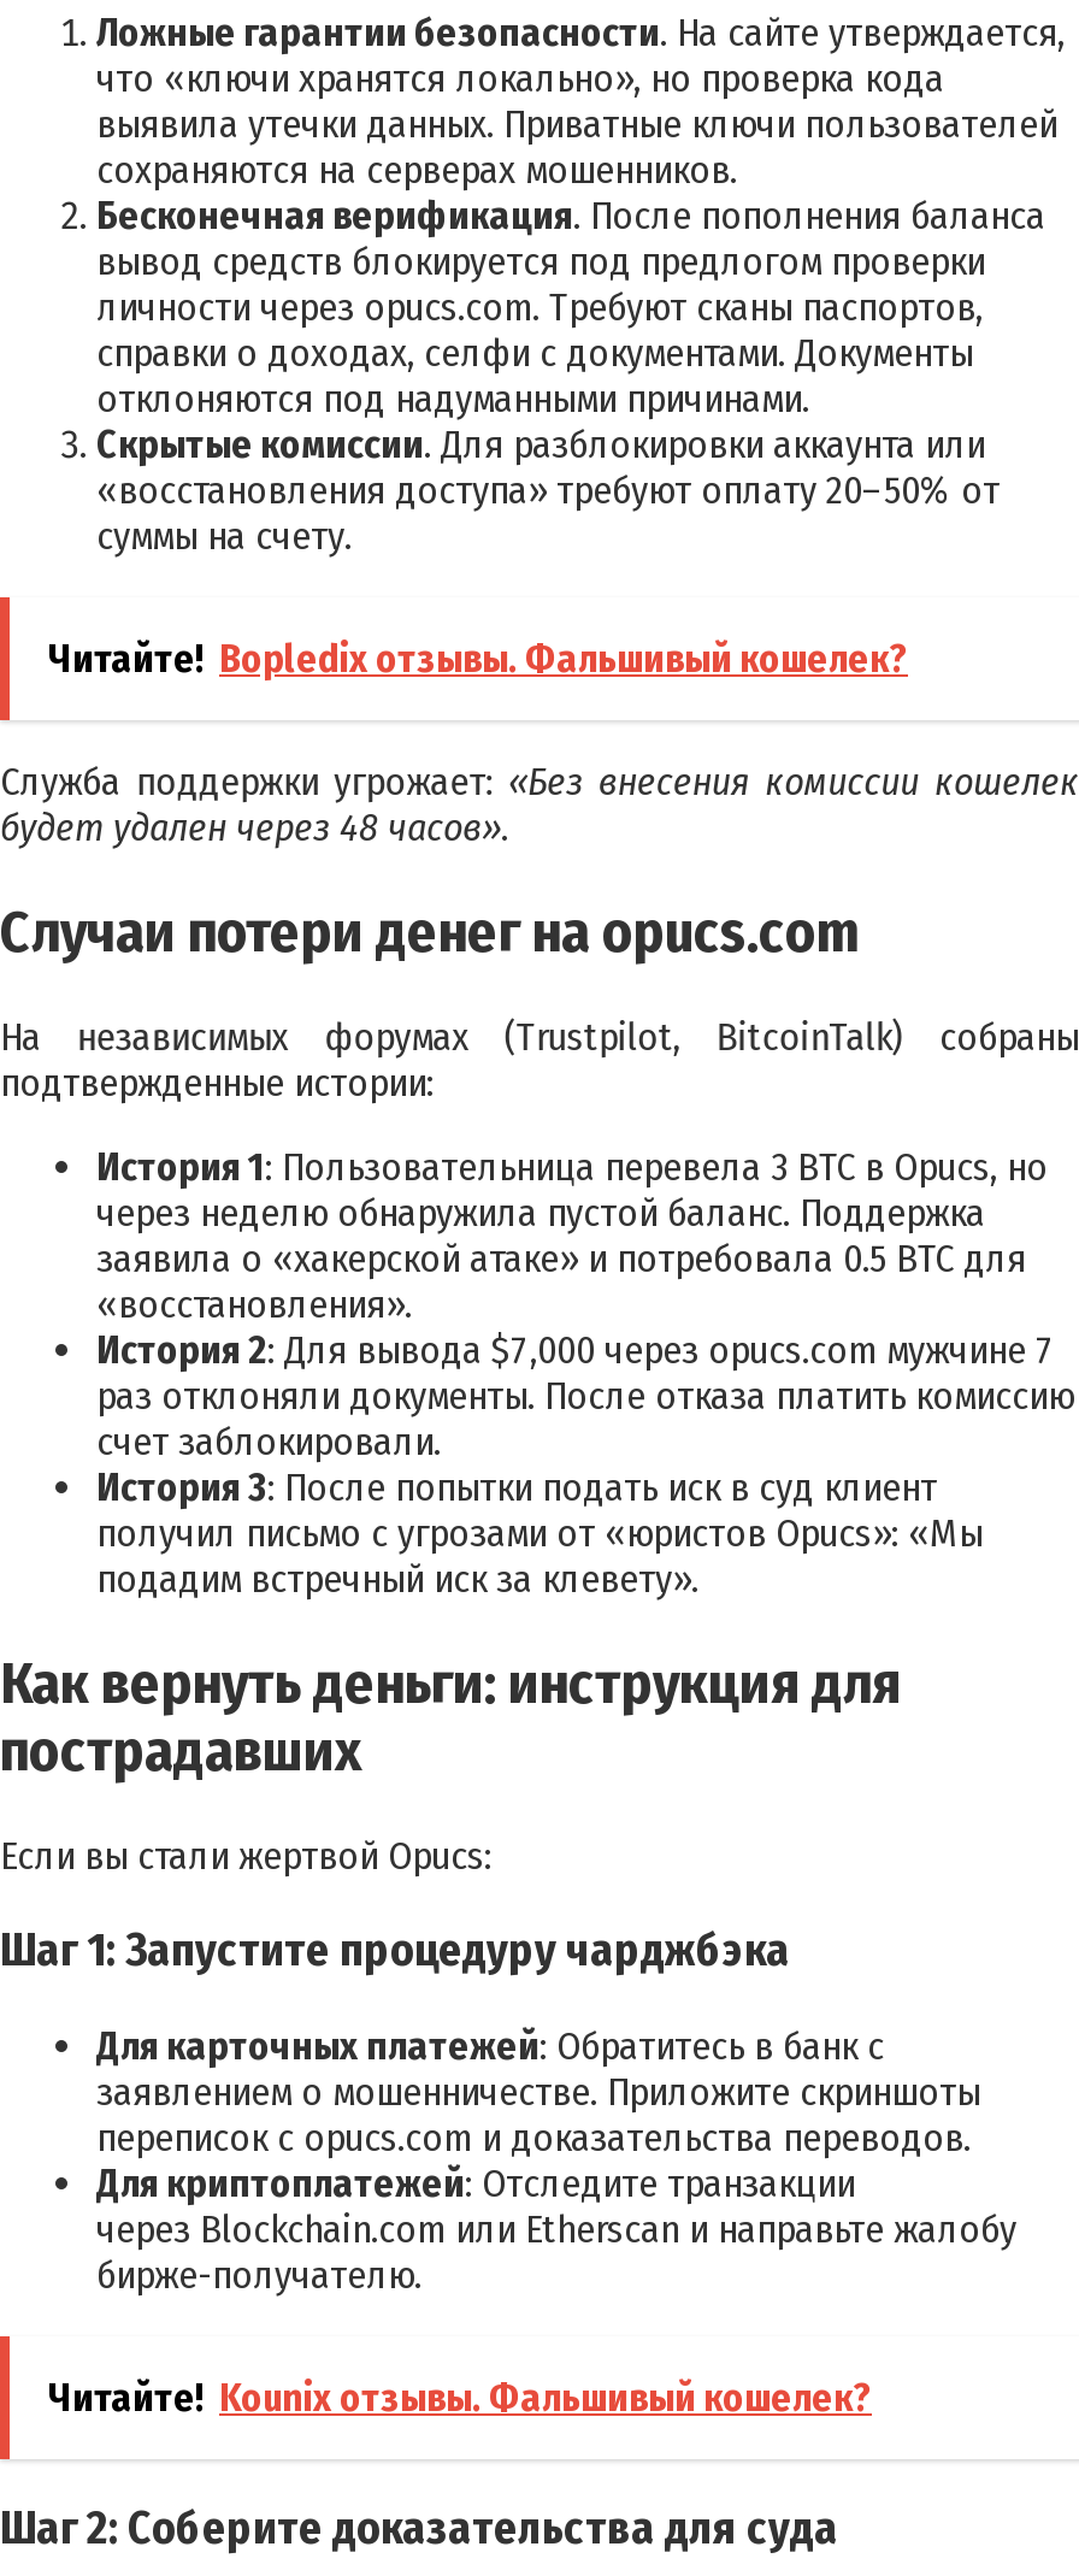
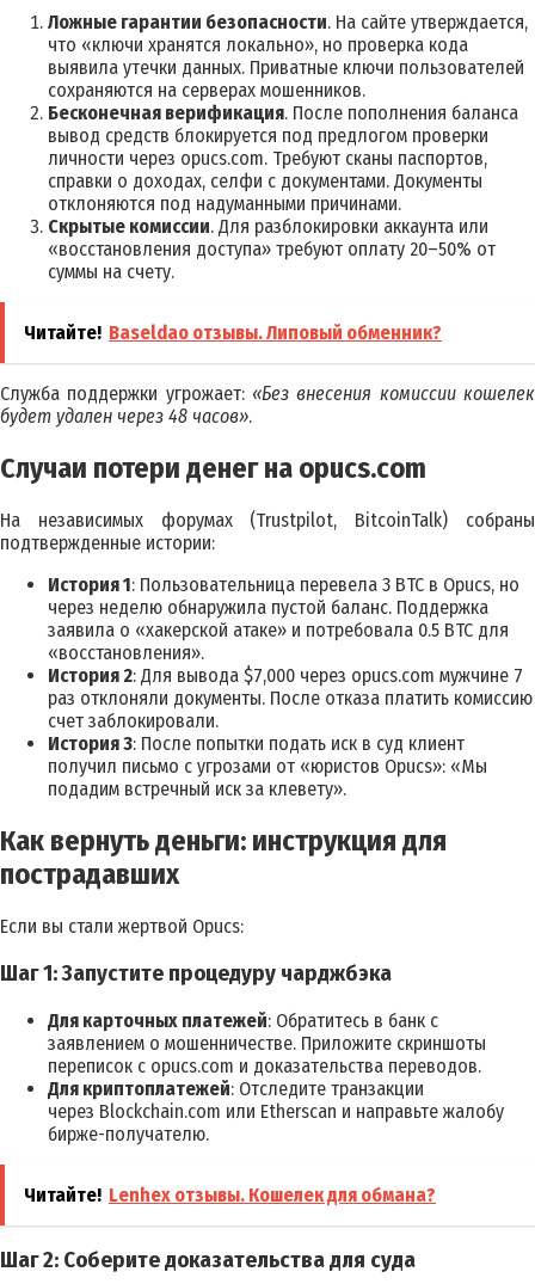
[48,637,908,683] Читайте! Bopledix отзывы. Фальшивый кошелек? -> [24,322,442,344] Читайте! Baseldao отзывы. Липовый обменник?
[48,2374,872,2419] Читайте! Kounix отзывы. Фальшивый кошелек? -> [24,1183,436,1206] Читайте! Lenhex отзывы. Кошелек для обмана?

